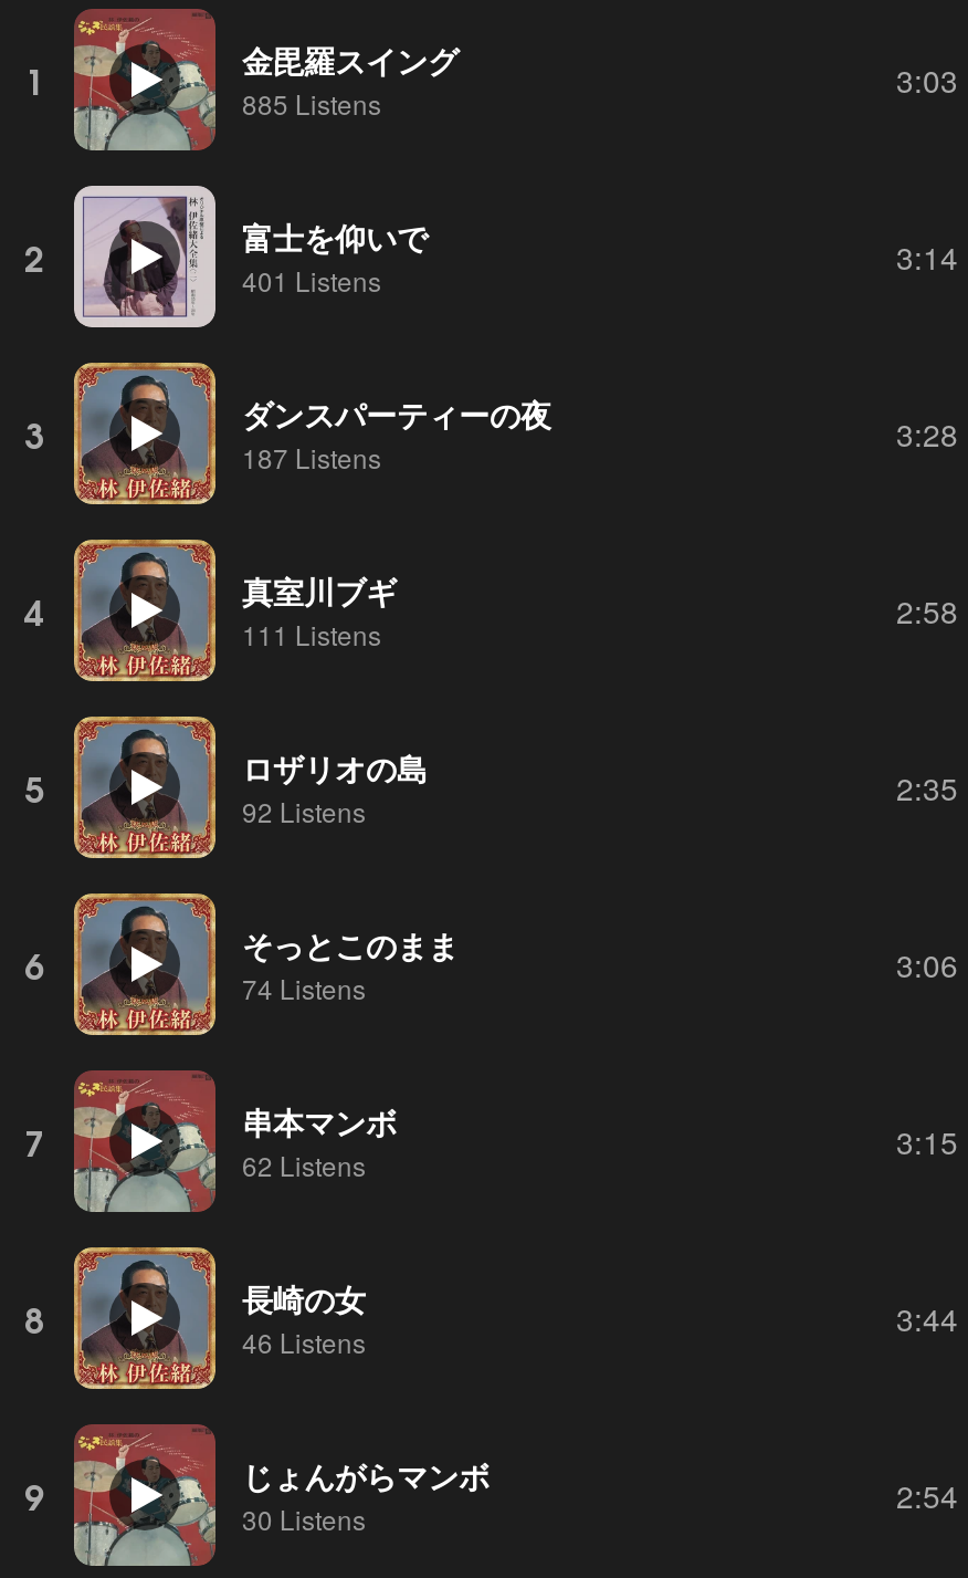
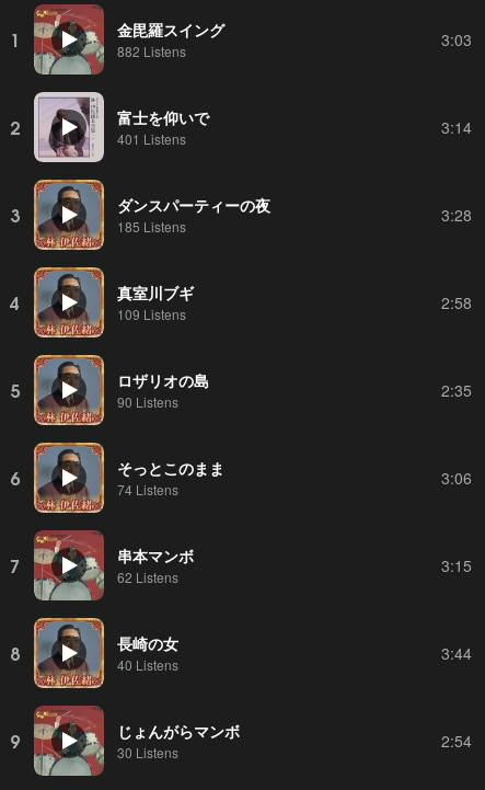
[242,83,381,121] 885 Listens -> [117,41,186,60] 882 Listens
[242,437,381,474] 187 Listens -> [117,216,186,235] 185 Listens
[242,614,381,651] 111 Listens -> [117,304,186,323] 109 Listens
[242,791,366,828] 92 Listens -> [117,392,178,410] 90 Listens
[242,1321,366,1359] 46 Listens -> [117,655,178,673] 40 Listens

